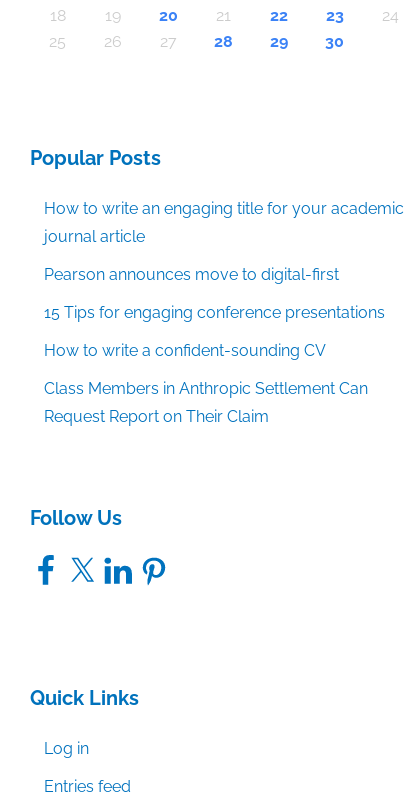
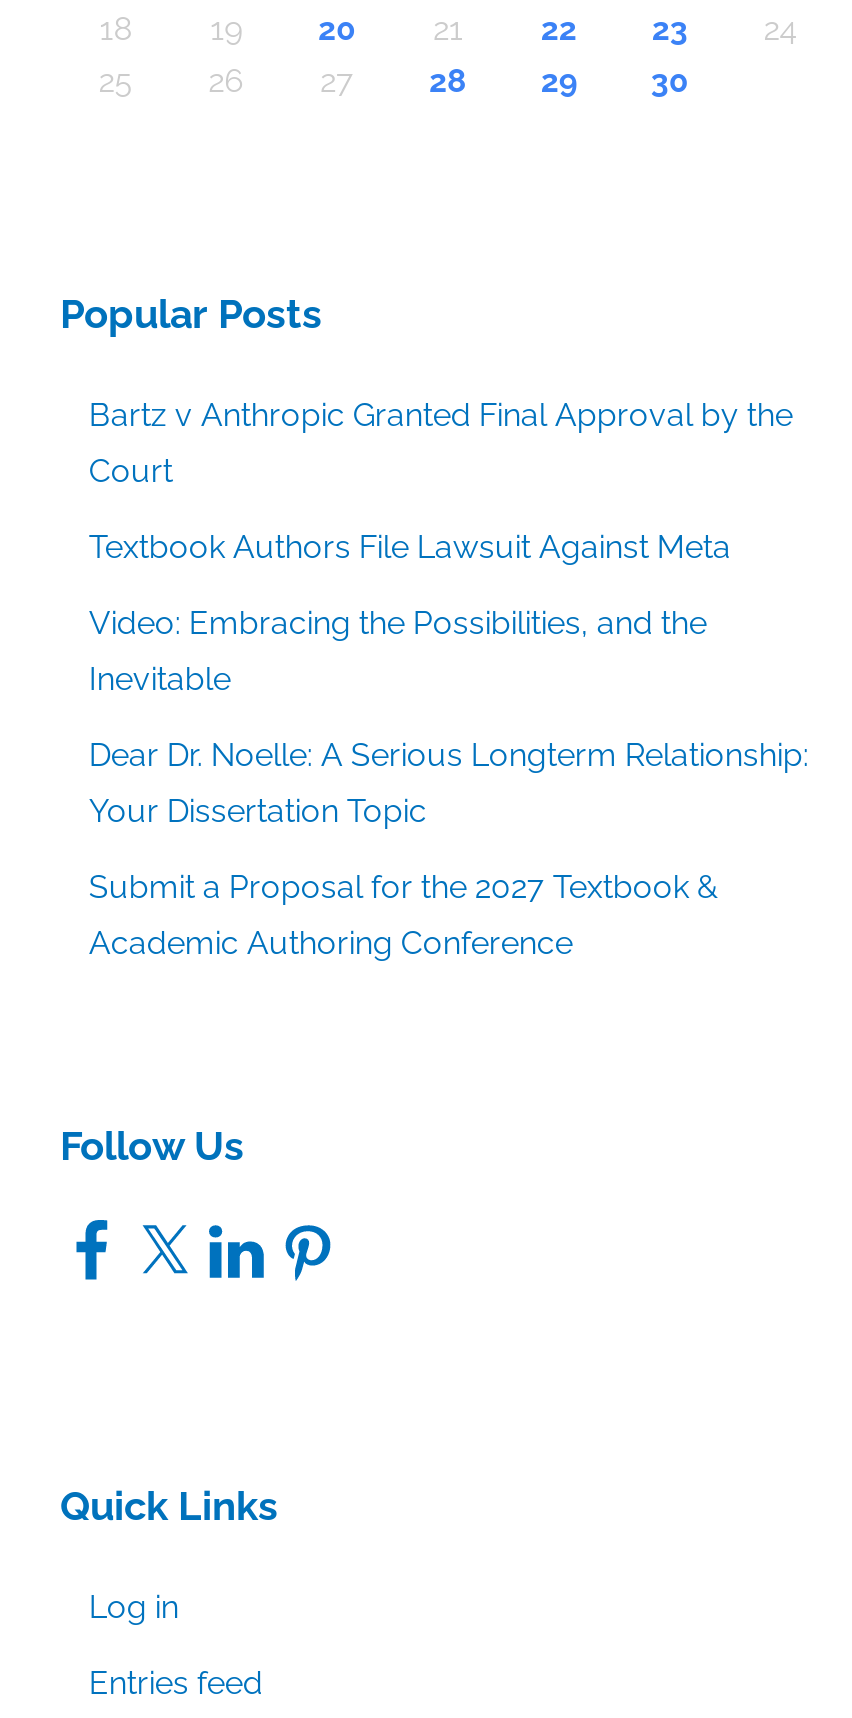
[44,199,404,426] How to write an engaging title for your academic | journal article | Pearson announces move to digital-first | 15 Tips for engaging conference presentations | How to write a confident-sounding CV | Class Members in Anthropic Settlement Can | Request Report on Their Claim -> [89,396,809,962] Bartz v Anthropic Granted Final Approval by the | Court | Textbook Authors File Lawsuit Against Meta | Video: Embracing the Possibilities, and the | Inevitable | Dear Dr. Noelle: A Serious Longterm Relationship: | Your Dissertation Topic | Submit a Proposal for the 2027 Textbook & | Academic Authoring Conference

